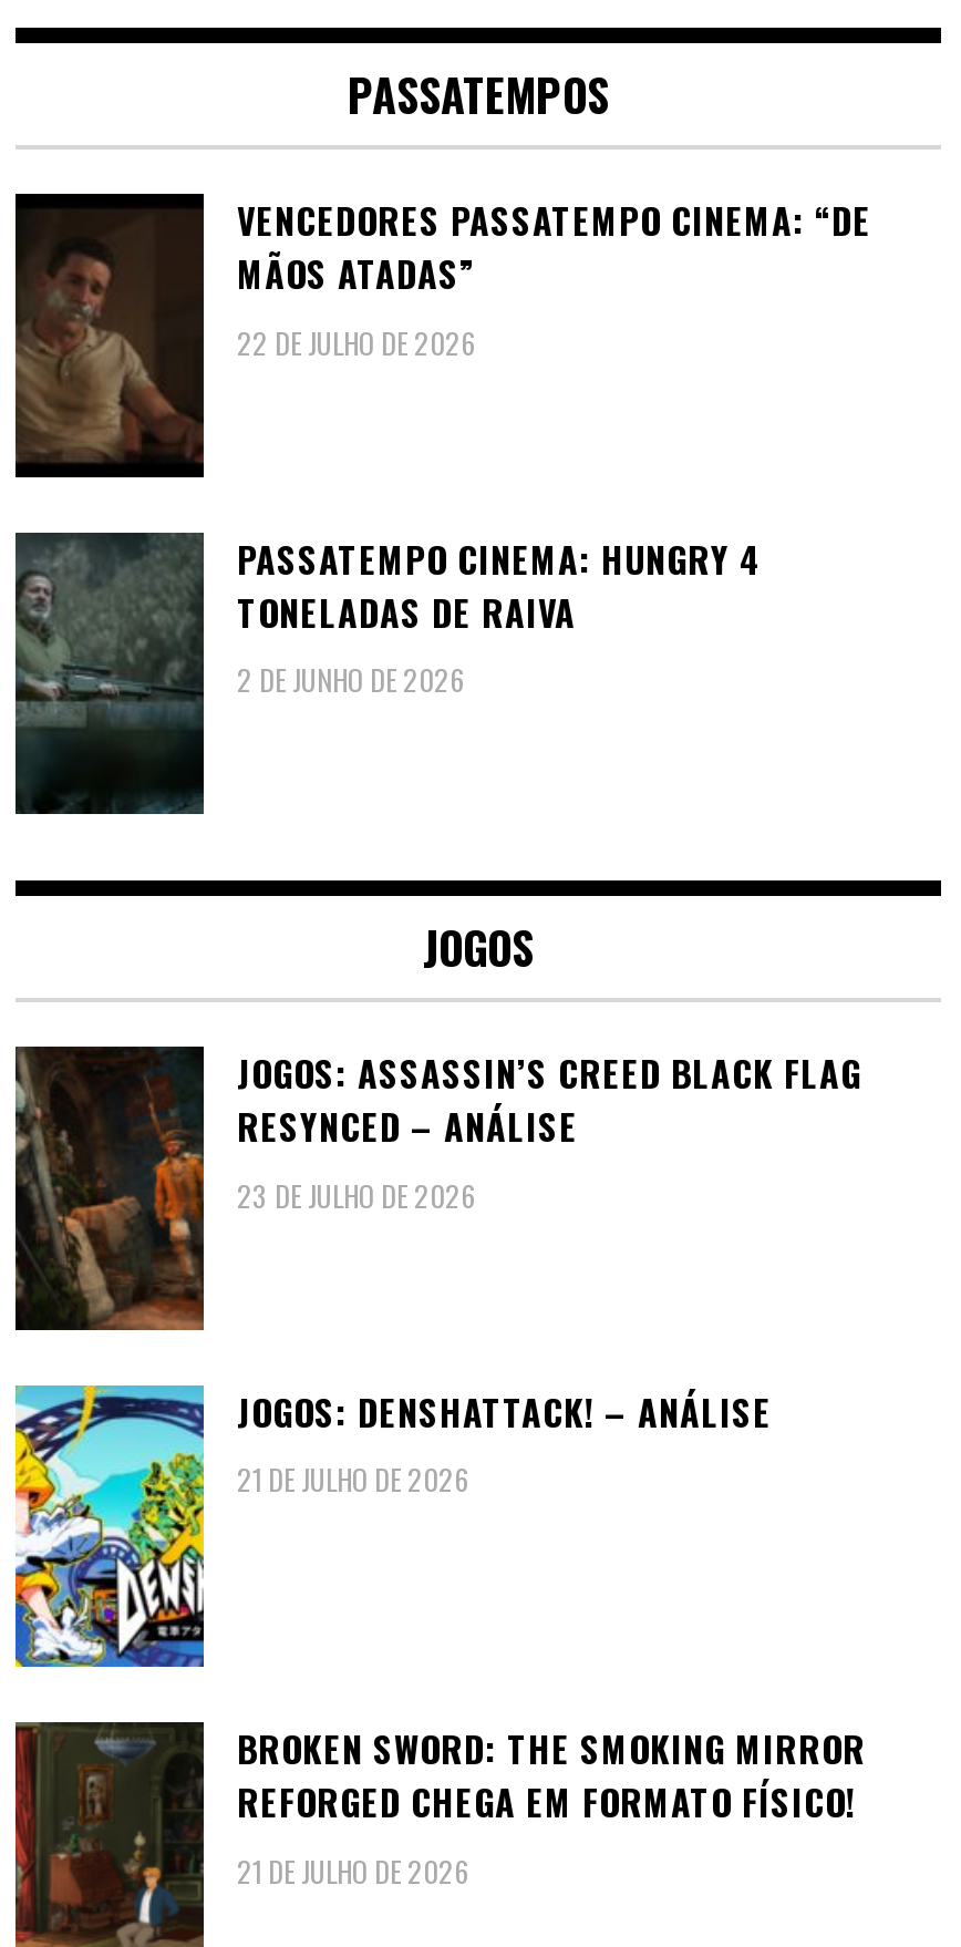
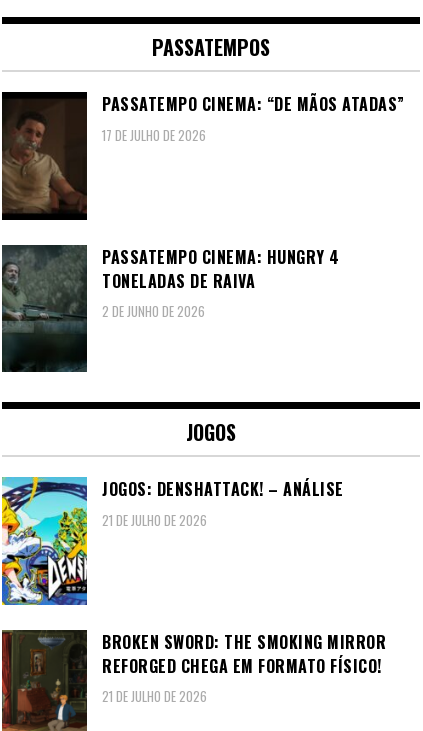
[237,194,871,364] VENCEDORES PASSATEMPO CINEMA: “DE | MÃOS ATADAS” | 22 DE JULHO DE 2026 -> [102,92,404,145] PASSATEMPO CINEMA: “DE MÃOS ATADAS” | 17 DE JULHO DE 2026
[13,1044,861,1332] [image] | JOGOS: ASSASSIN’S CREED BLACK FLAG | RESYNCED – ANÁLISE | 23 DE JULHO DE 2026 -> none

